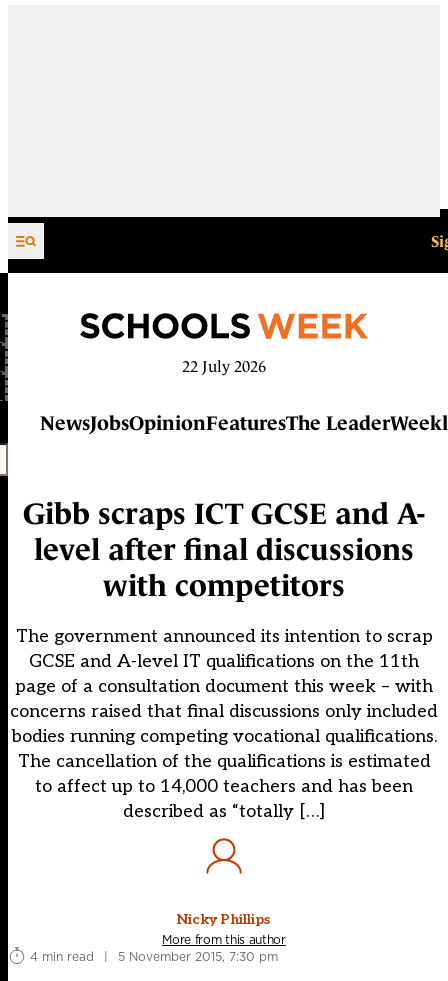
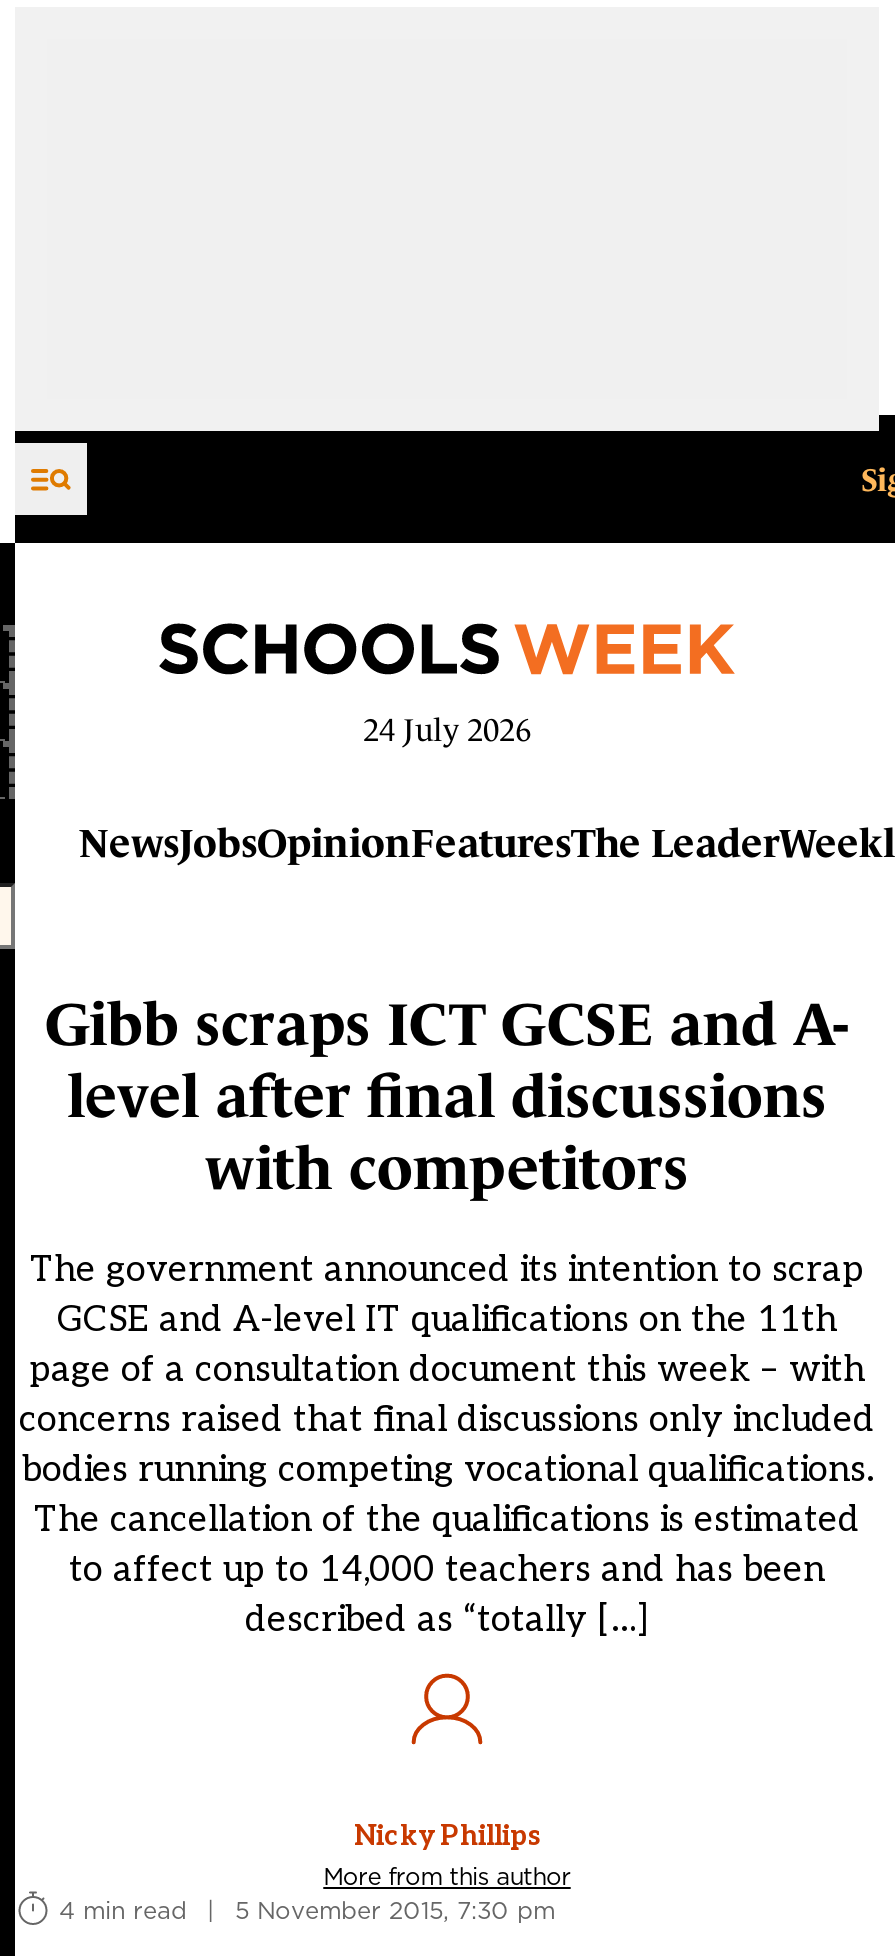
[182,358,266,375] 22 July 2026 -> [363,713,531,747] 24 July 2026

